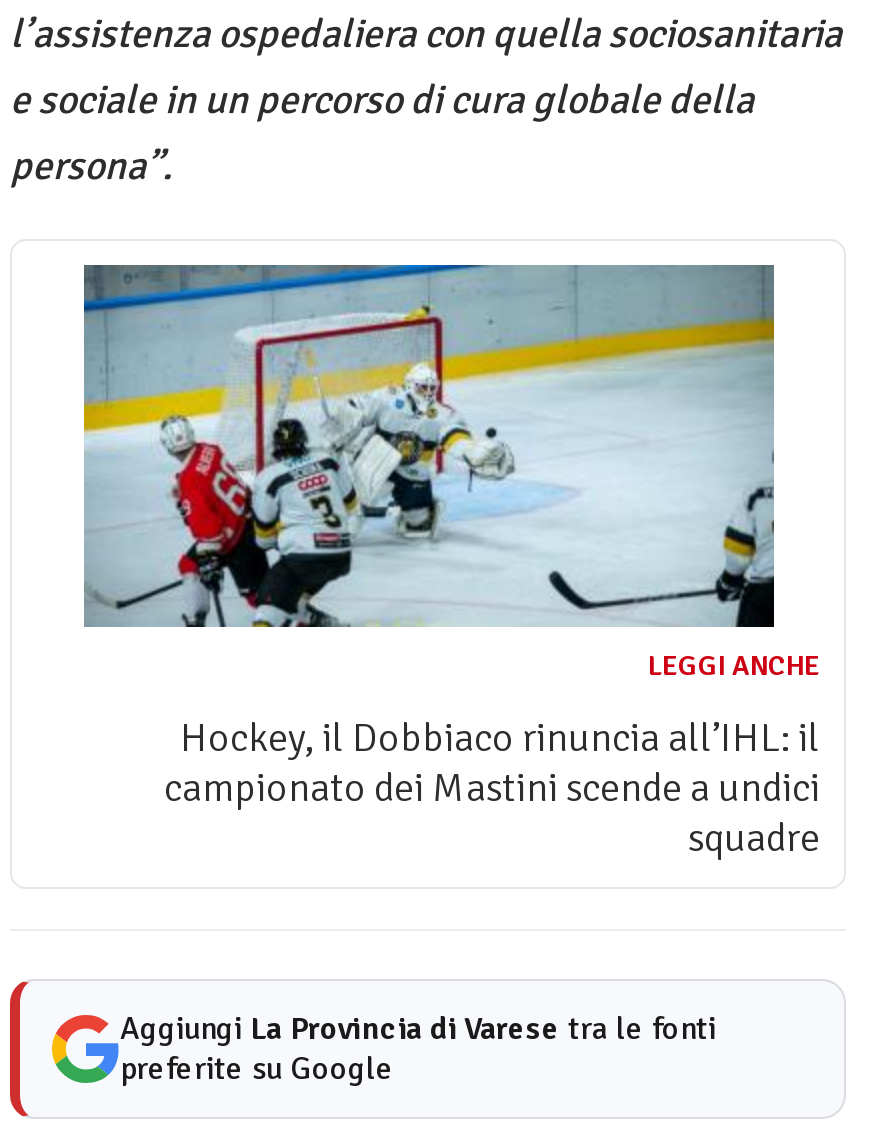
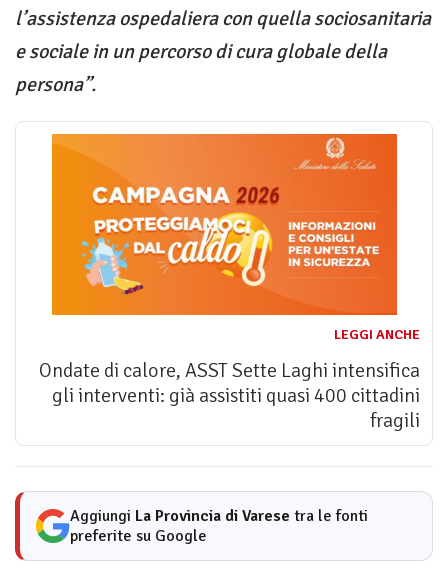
[82,263,776,629] [image] -> [51,133,398,316] [image]
[164,713,820,863] Hockey, il Dobbiaco rinuncia all’IHL: il | campionato dei Mastini scende a undici | squadre -> [39,358,420,433] Ondate di calore, ASST Sette Laghi intensifica | gli interventi: già assistiti quasi 400 cittadini | fragili

